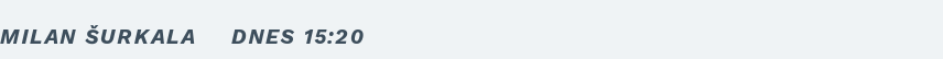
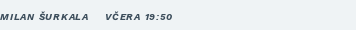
[0,24,365,48] MILAN ŠURKALA DNES 15:20 -> [0,11,172,22] MILAN ŠURKALA VČERA 19:50

